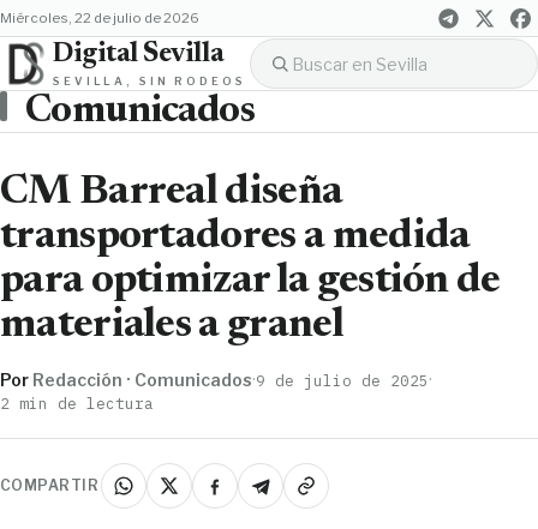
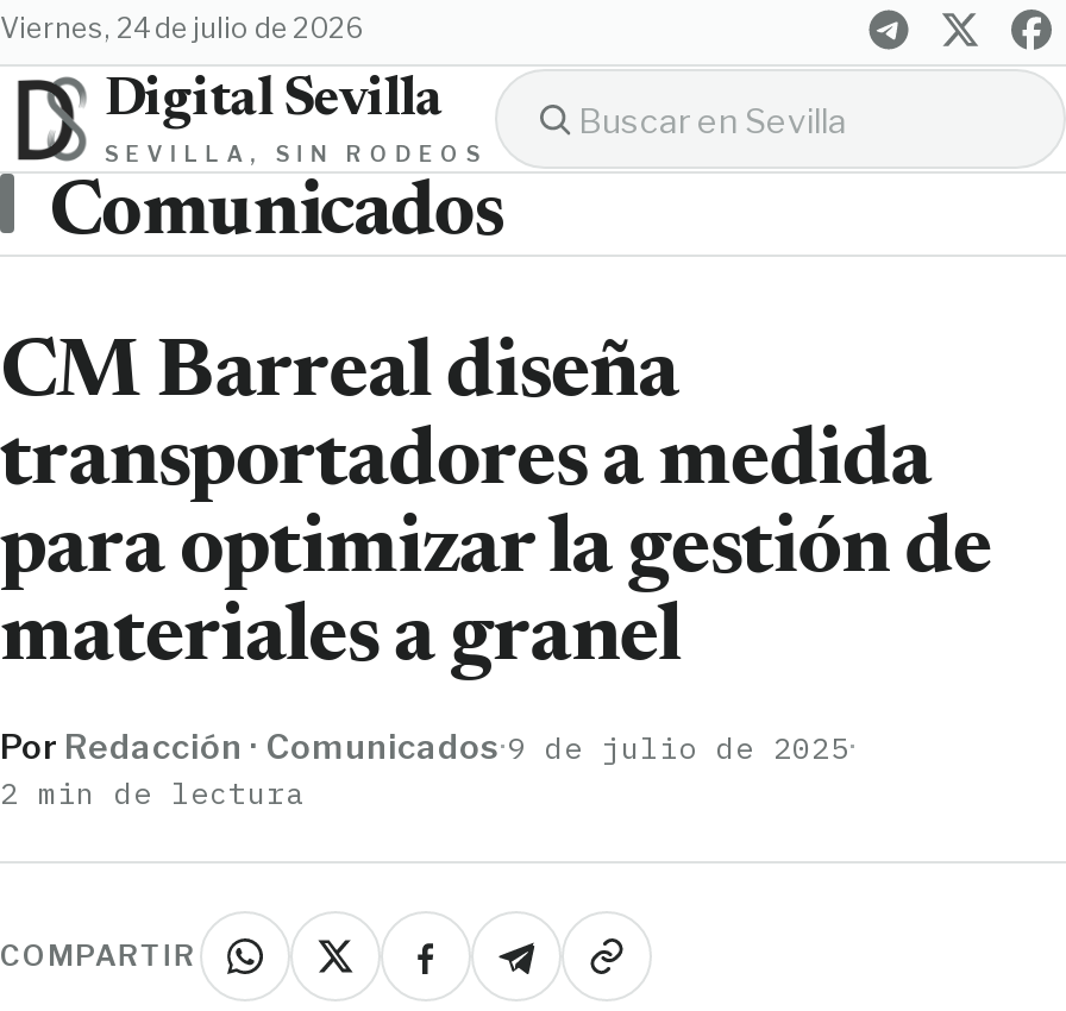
[12,10,199,26] miércoles, 22 de julio de 2026 -> [19,12,364,45] viernes, 24 de julio de 2026

